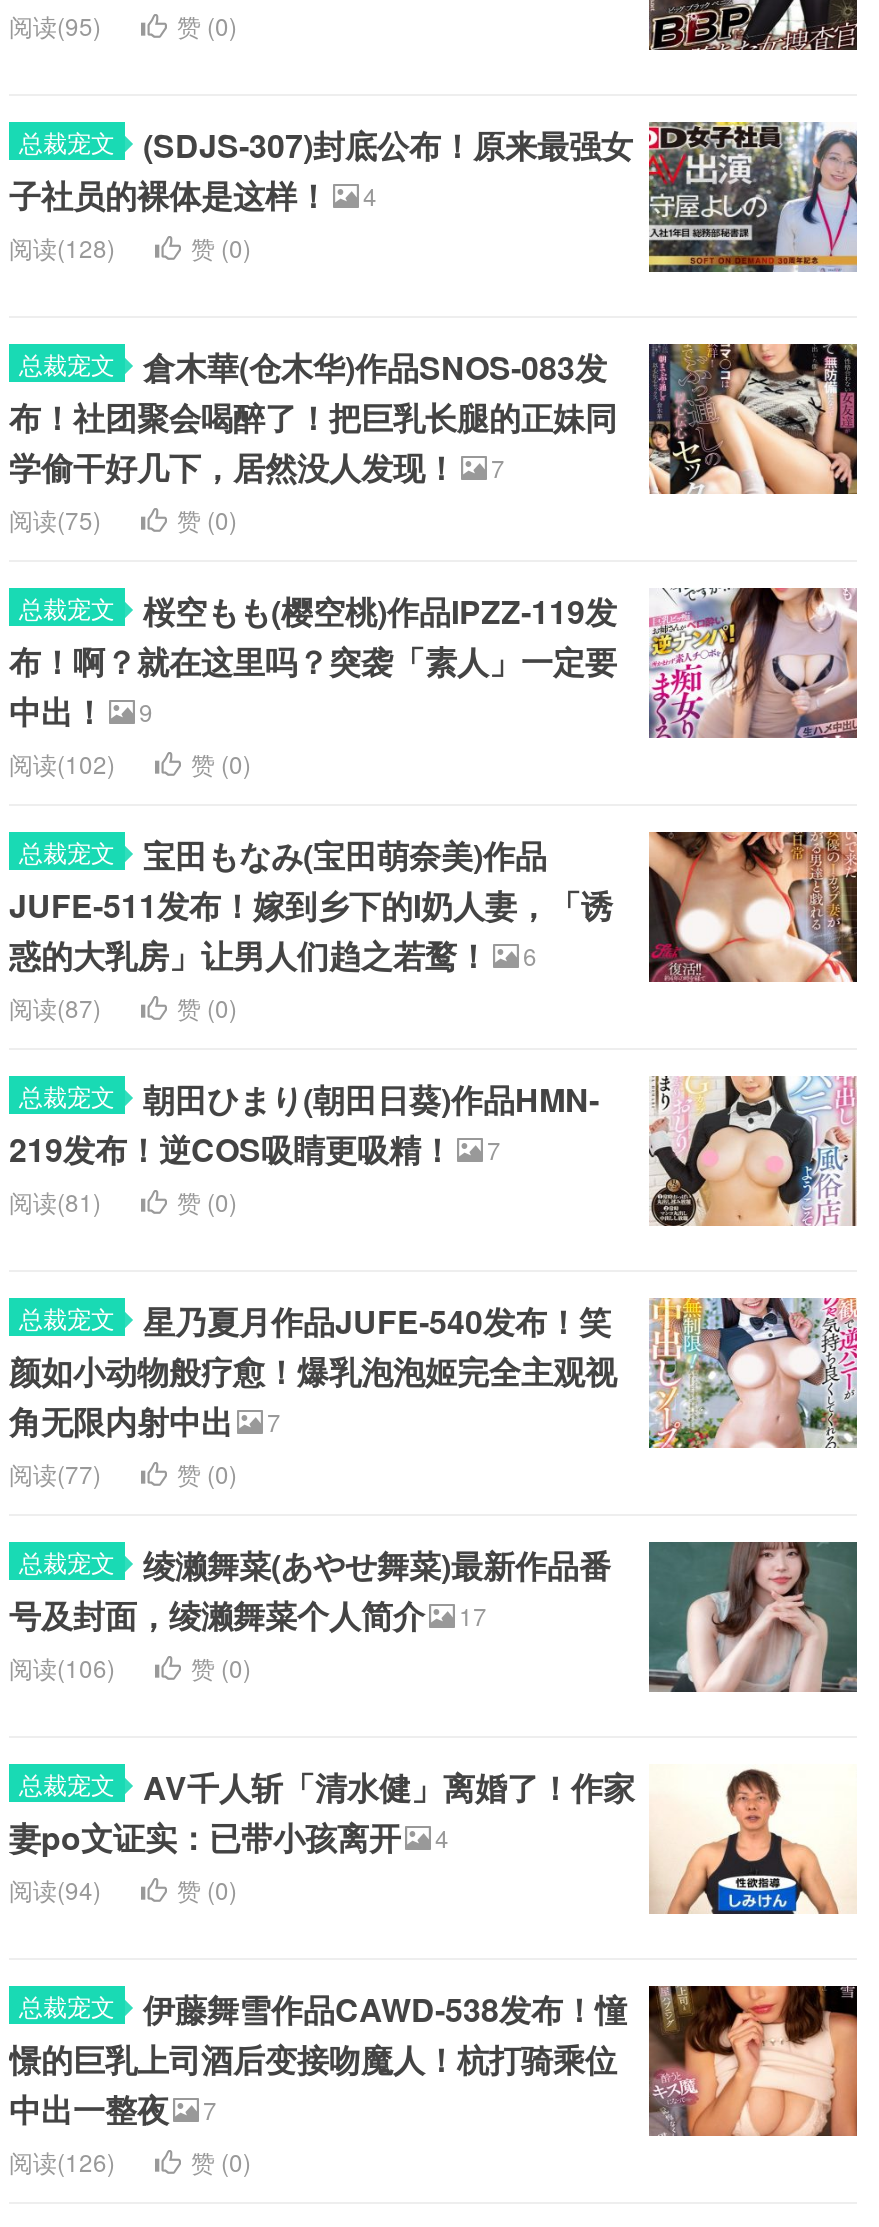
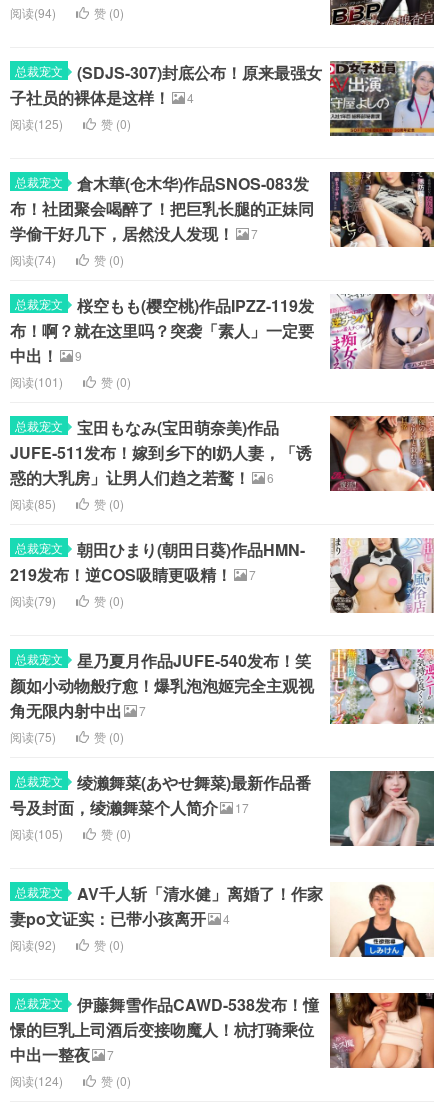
[9,8,101,42] 阅读(95) -> [10,4,56,21] 阅读(94)
[9,230,115,264] 阅读(128) -> [10,115,63,132] 阅读(125)
[9,502,101,536] 阅读(75) -> [10,251,56,268] 阅读(74)
[9,746,115,780] 阅读(102) -> [10,373,63,390] 阅读(101)
[9,990,101,1024] 阅读(87) -> [10,495,56,512] 阅读(85)
[9,1184,101,1218] 阅读(81) -> [10,592,56,609] 阅读(79)
[9,1456,101,1490] 阅读(77) -> [10,728,56,745] 阅读(75)
[9,1650,115,1684] 阅读(106) -> [10,825,63,842] 阅读(105)
[9,1872,101,1906] 阅读(94) -> [10,936,56,953] 阅读(92)
[9,2144,115,2178] 阅读(126) -> [10,1072,63,1089] 阅读(124)

